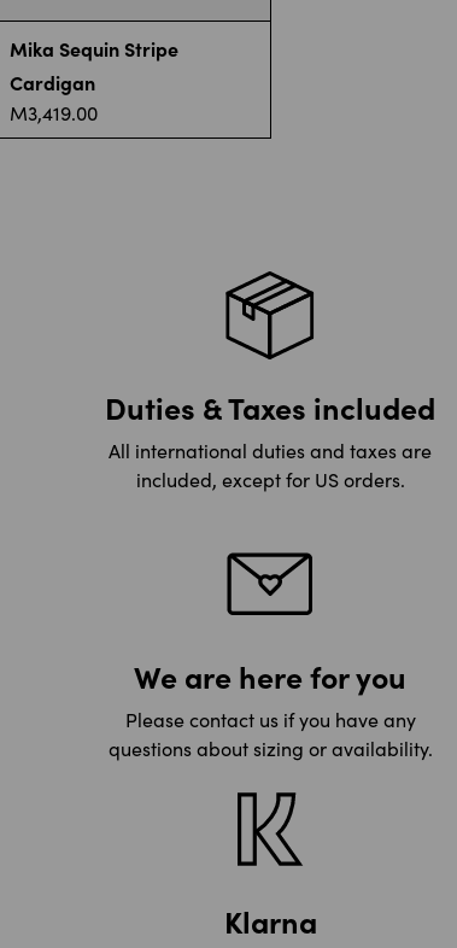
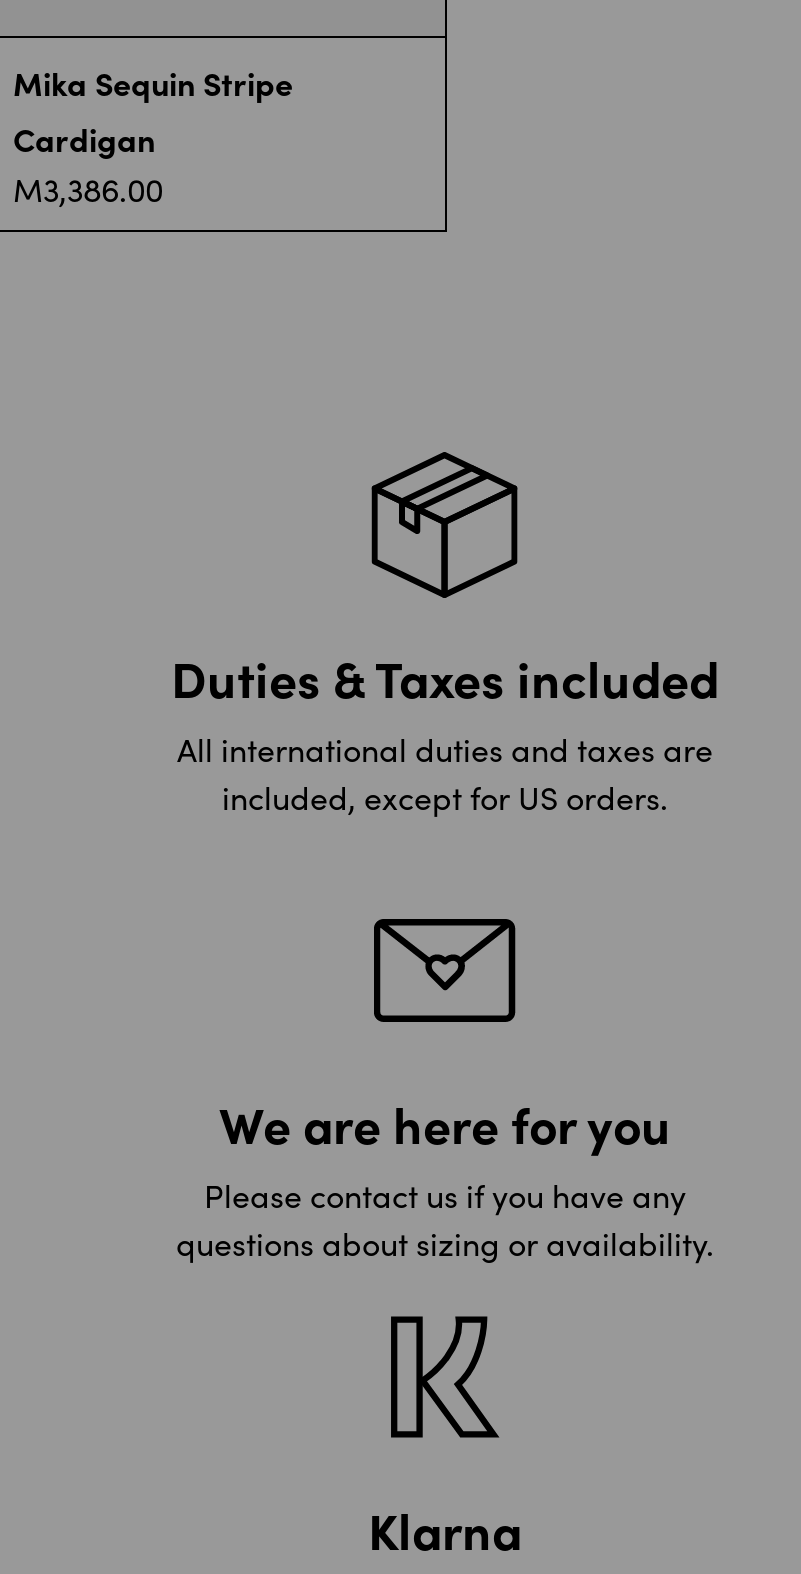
[10,100,98,126] M3,419.00 -> [13,168,163,210] M3,386.00

